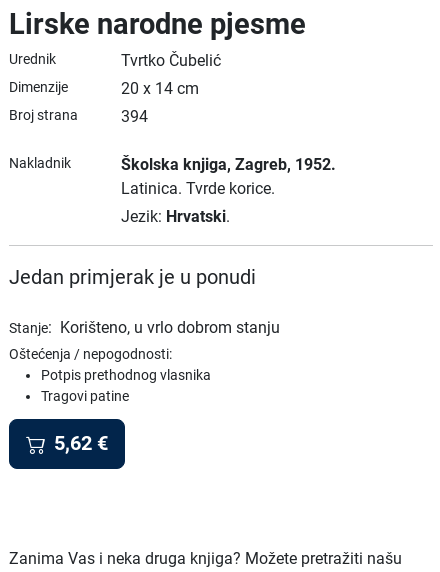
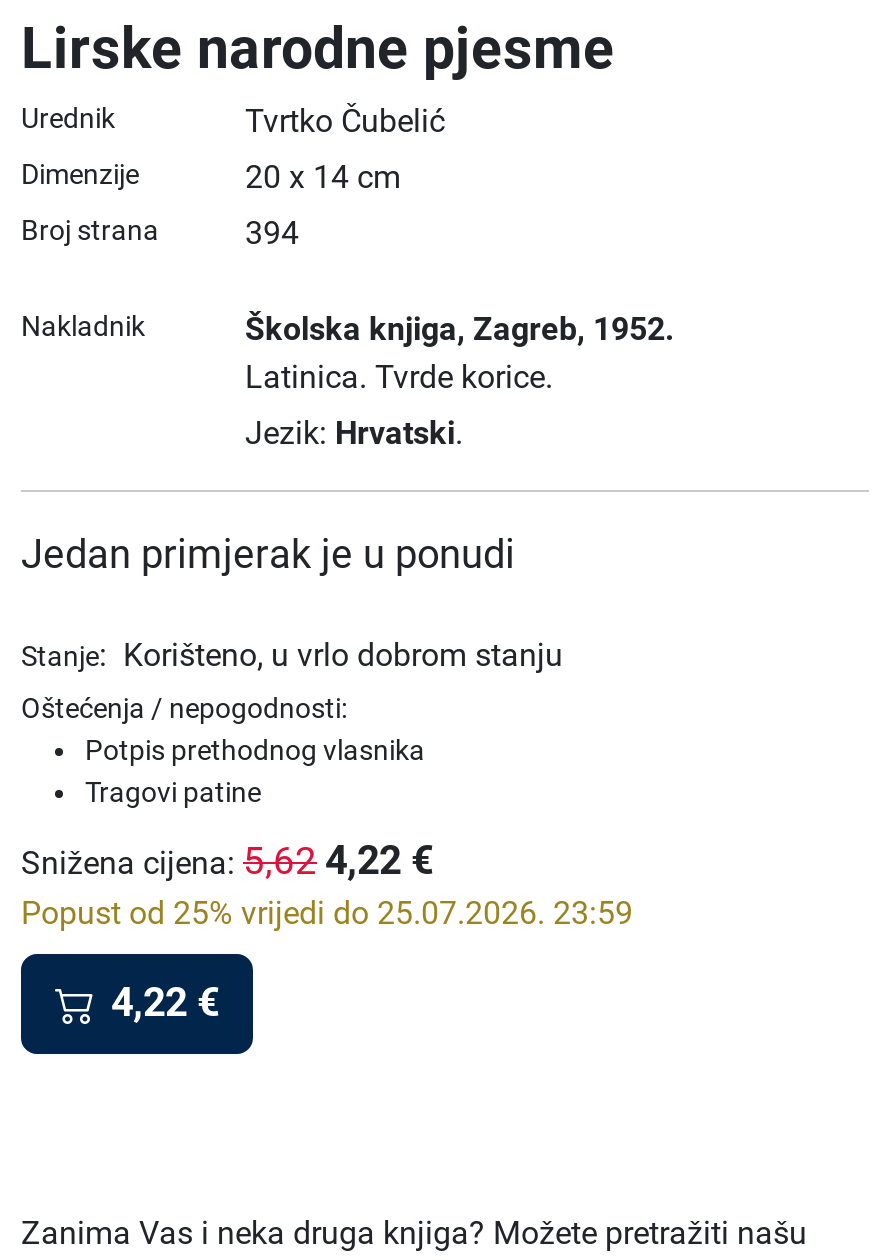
[54,431,108,455] 5,62 € -> [21,836,633,1026] Snižena cijena: 5,62 4,22 € | Popust od 25% vrijedi do 25.07.2026. 23:59 | 4,22 €

